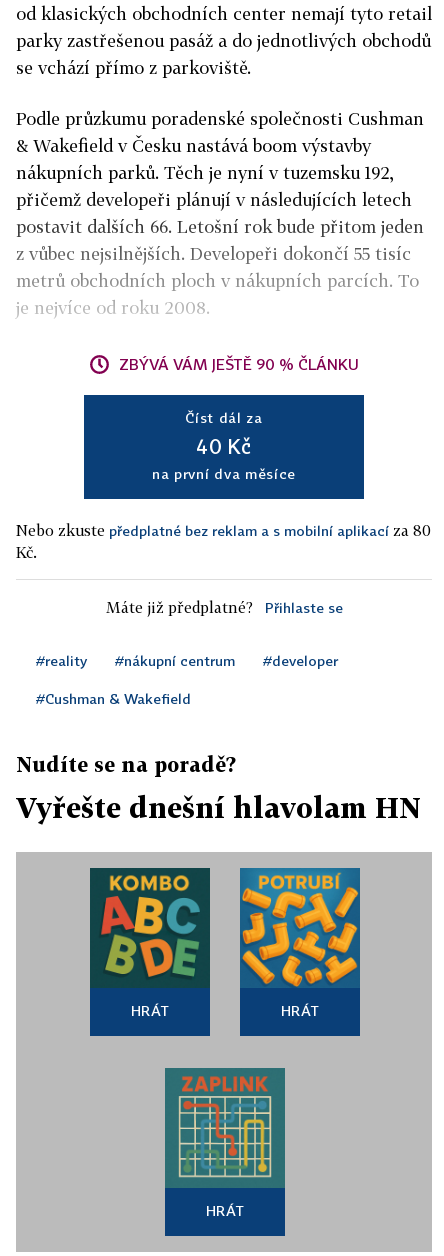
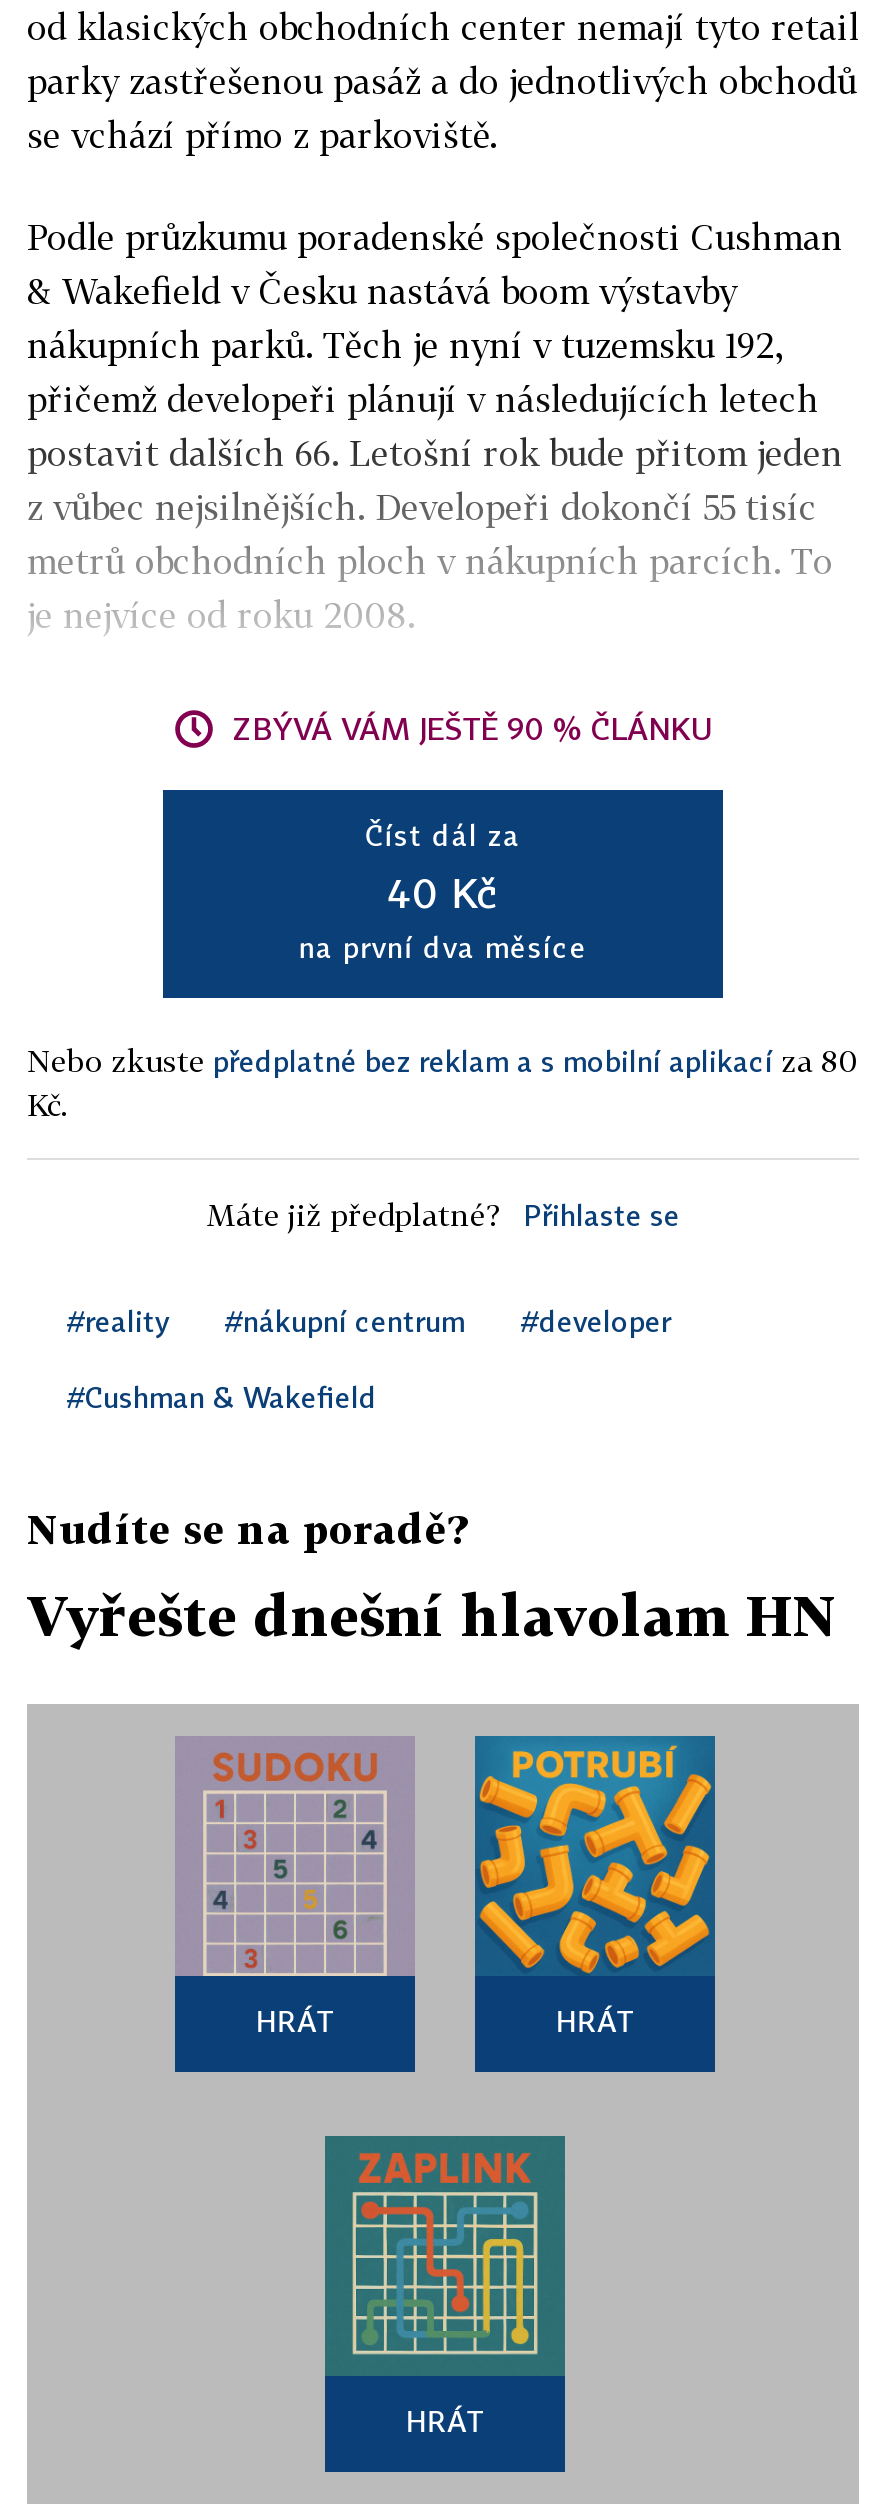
[89,867,211,988] [image] -> [175,1736,415,1978] [image]

